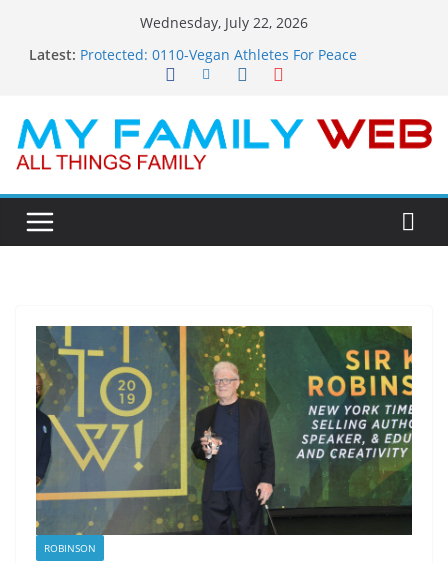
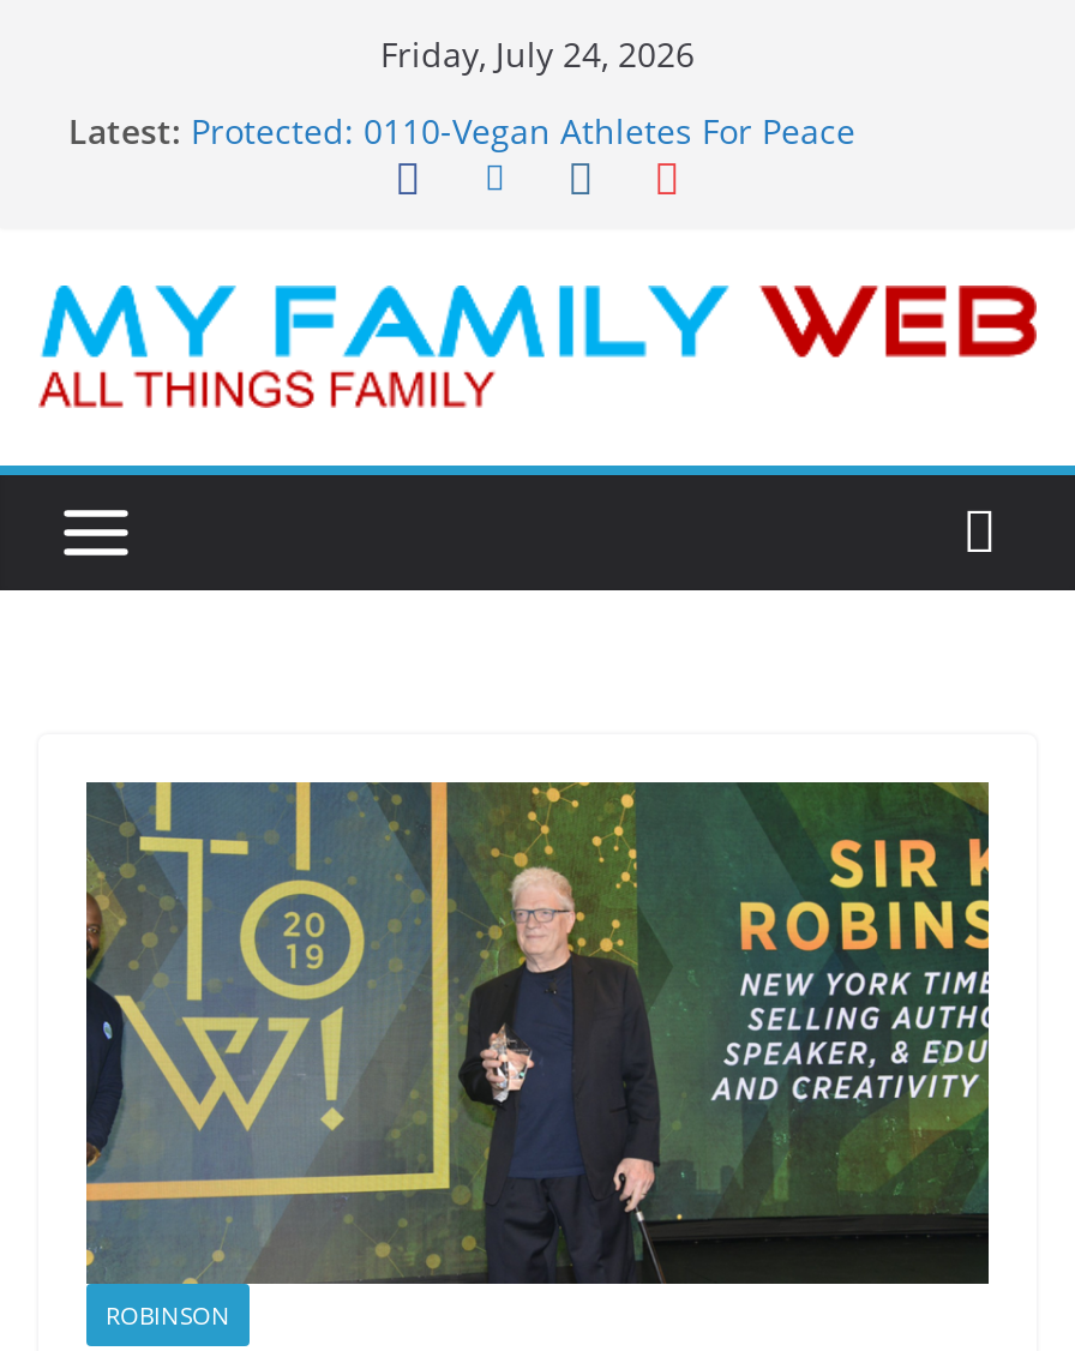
[140,13,308,32] Wednesday, July 22, 2026 -> [380,31,695,77] Friday, July 24, 2026

